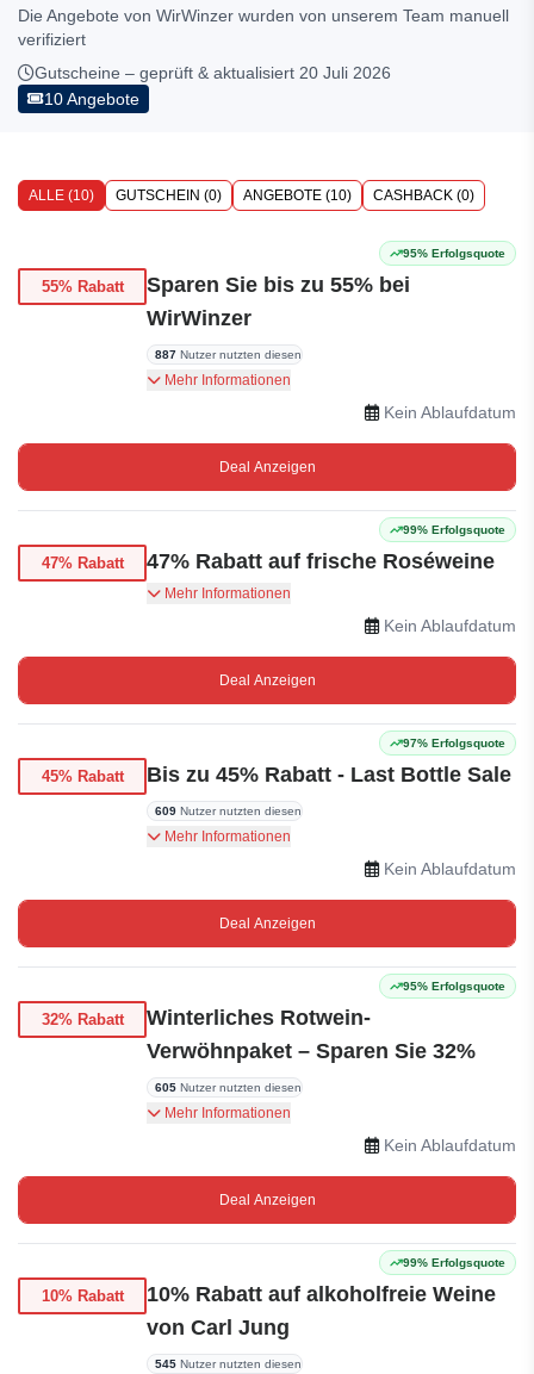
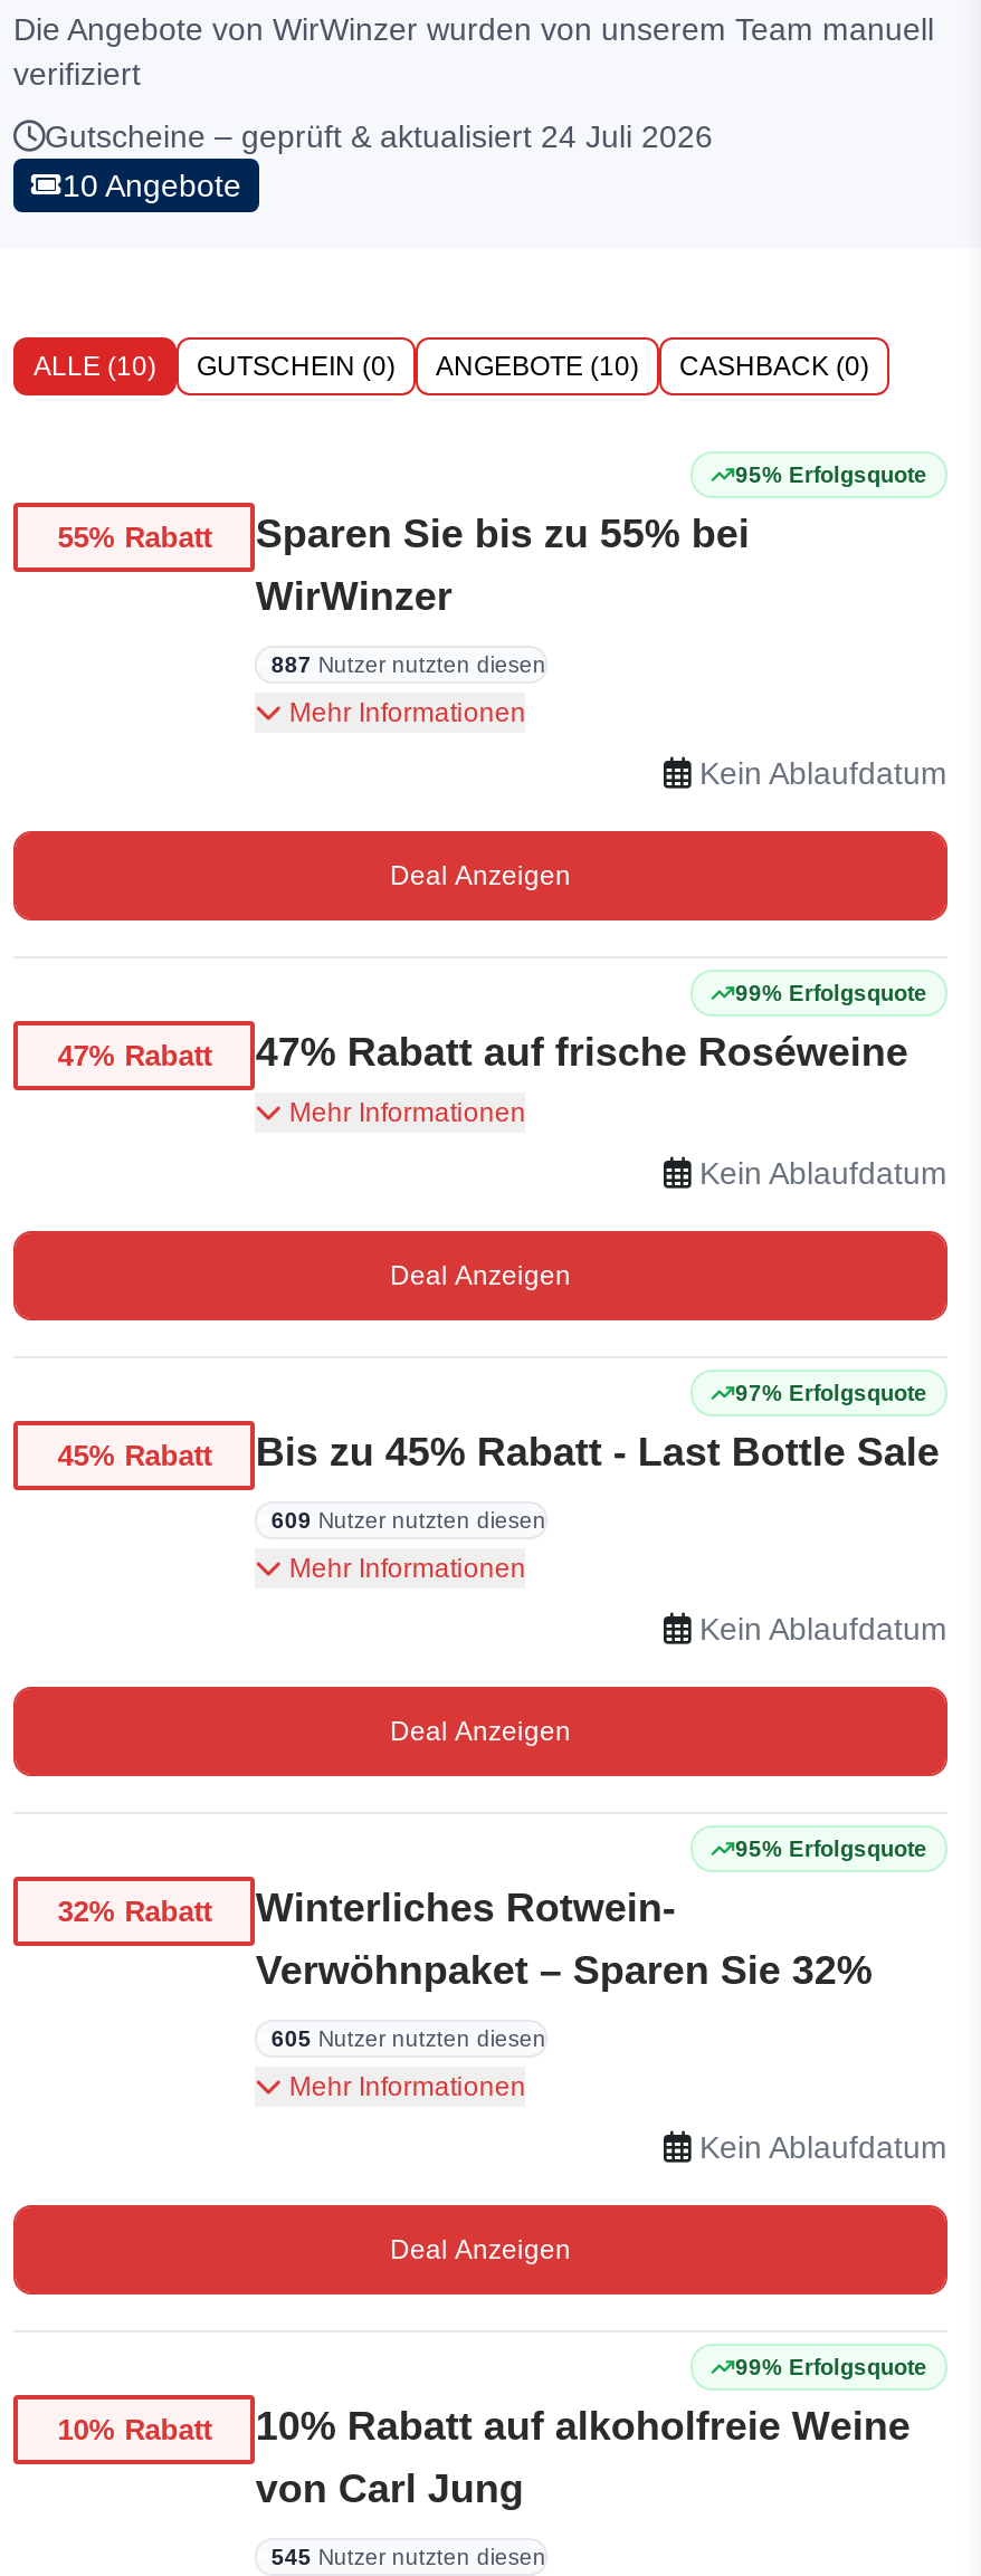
[35,63,391,82] Gutscheine – geprüft & aktualisiert 20 Juli 2026 -> [45,118,713,154] Gutscheine – geprüft & aktualisiert 24 Juli 2026

